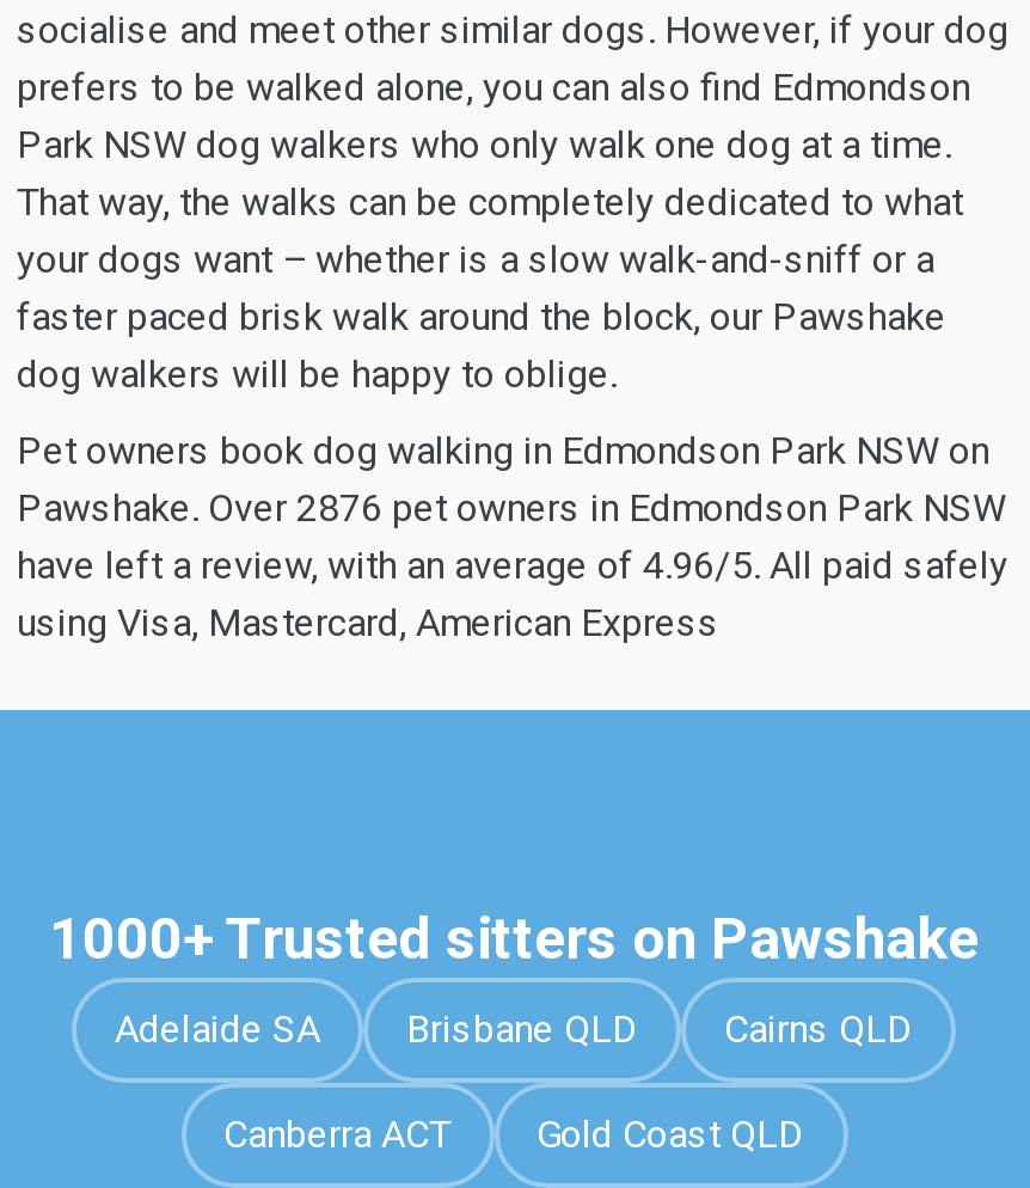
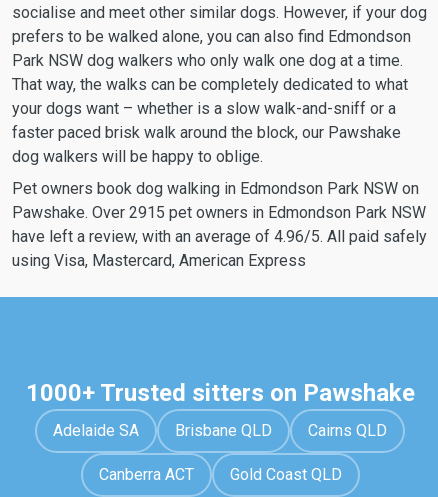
[17,485,1006,531] Pawshake. Over 2876 pet owners in Edmondson Park NSW -> [12,203,426,222] Pawshake. Over 2915 pet owners in Edmondson Park NSW

